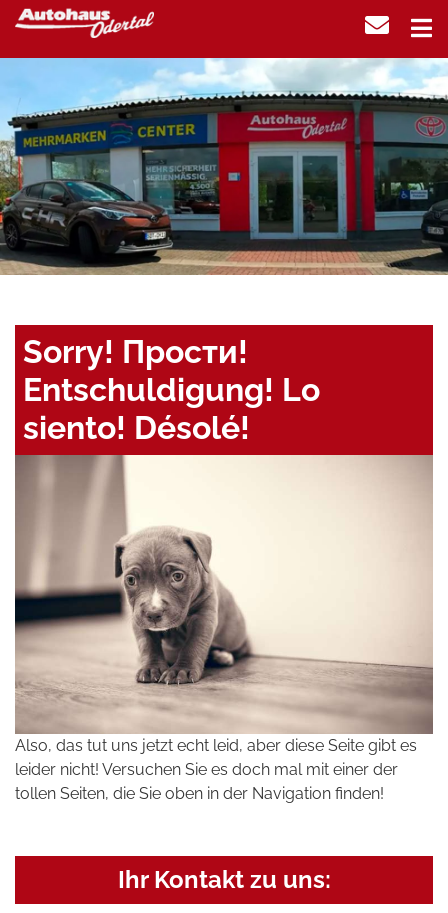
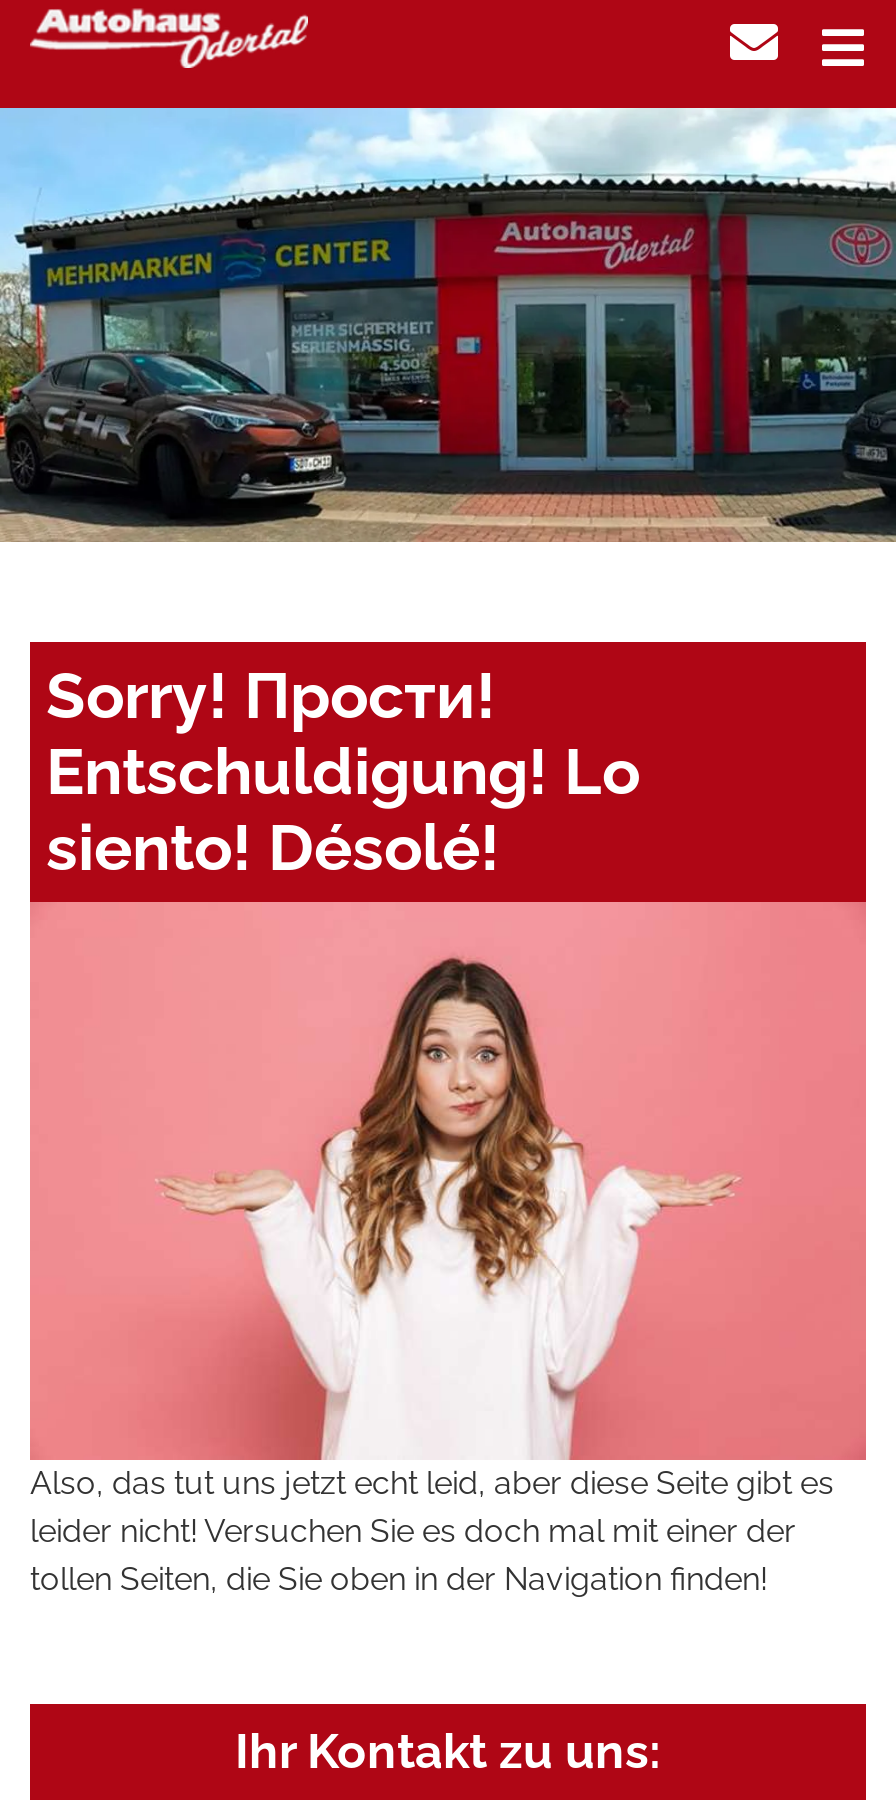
[14,455,434,734] [image] -> [30,900,868,1460] [image]

